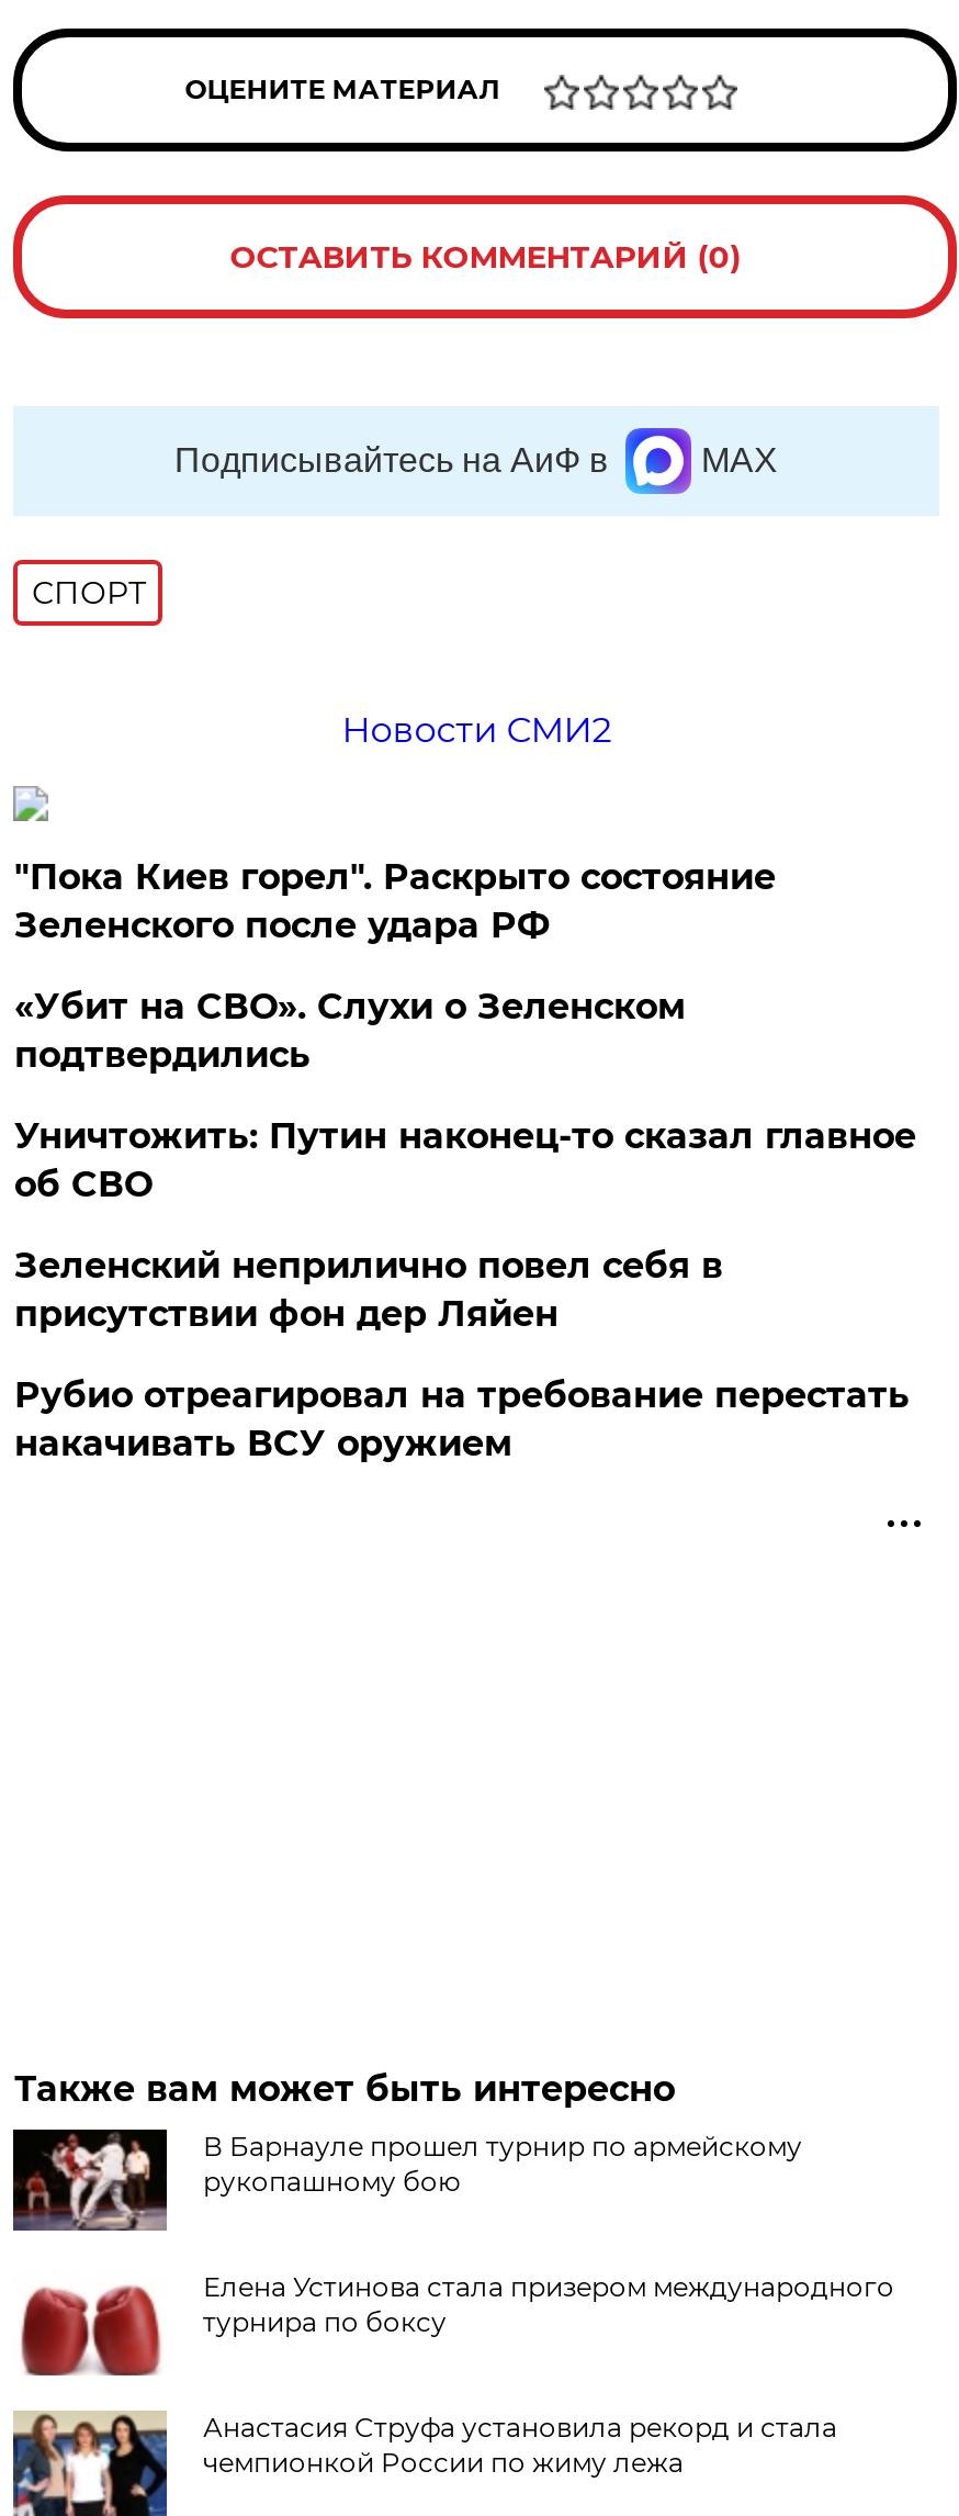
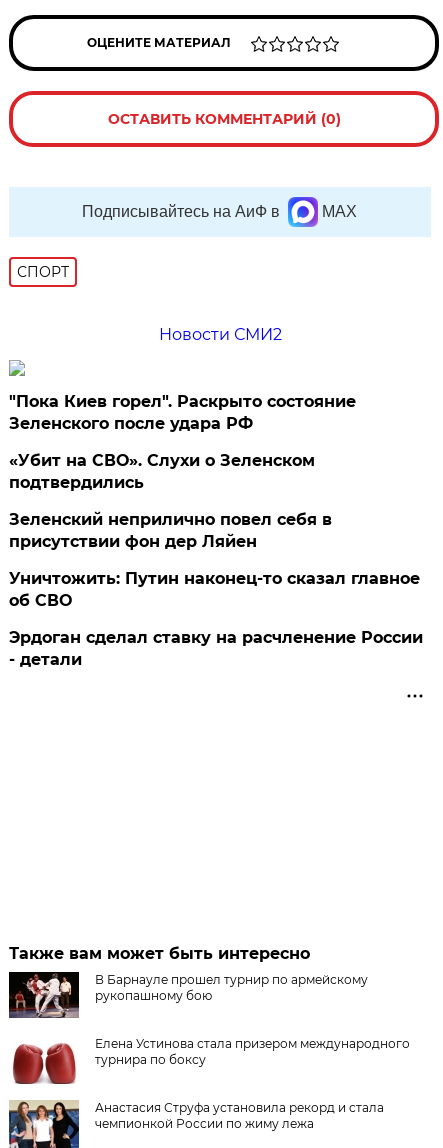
moved [14,1115,916,1205] -> [9,569,420,610]: Уничтожить: Путин наконец-то сказал главное | об СВО
moved [14,1245,723,1335] -> [9,510,332,551]: Зеленский неприлично повел cебя в | присутствии фон дер Ляйен
[14,1374,909,1464] Рубио отреагировал на требование перестать | накачивать ВСУ оружием -> [9,628,423,669] Эрдоган сделал ставку на расчленение России | - детали

